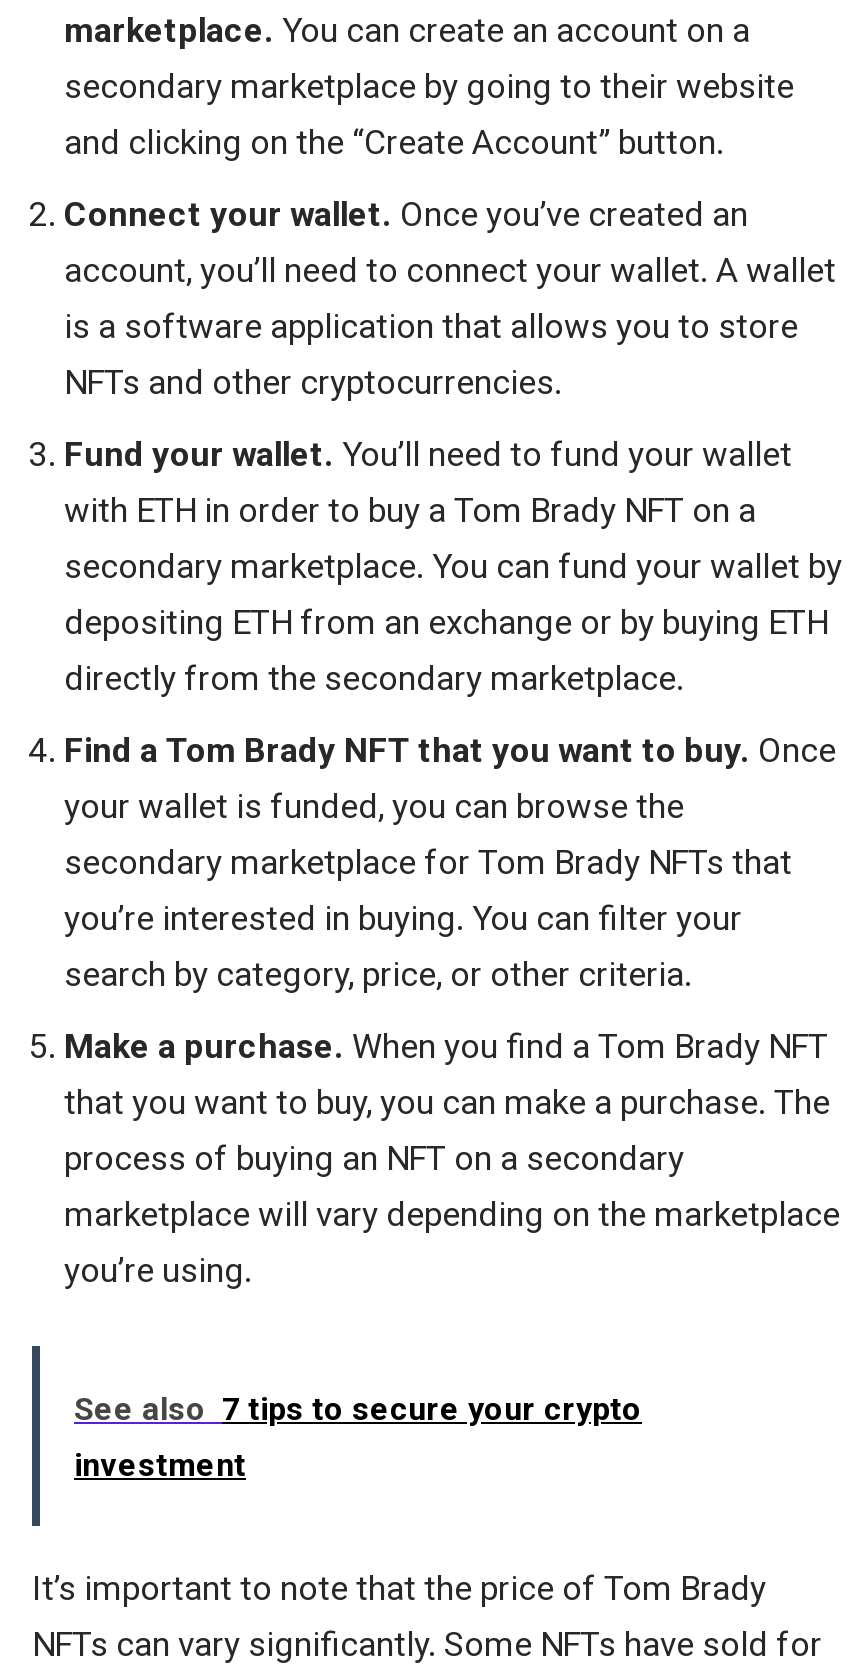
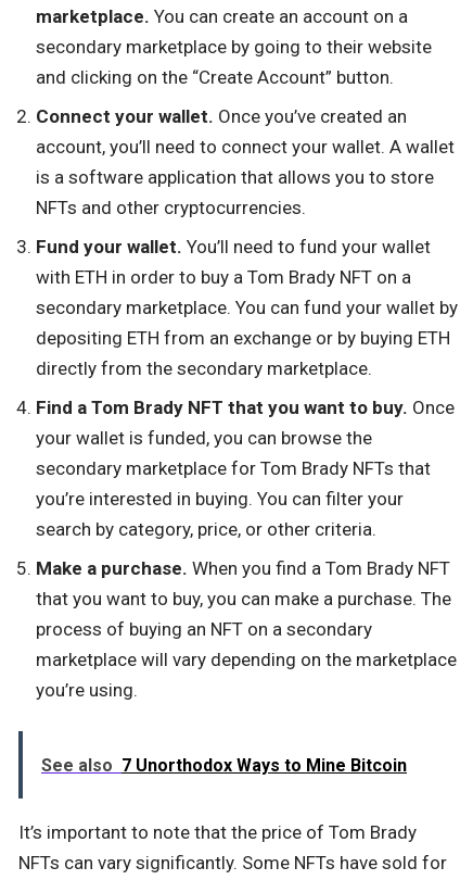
[74,1391,642,1485] See also 7 tips to secure your crypto | investment -> [41,755,407,776] See also 7 Unorthodox Ways to Mine Bitcoin

